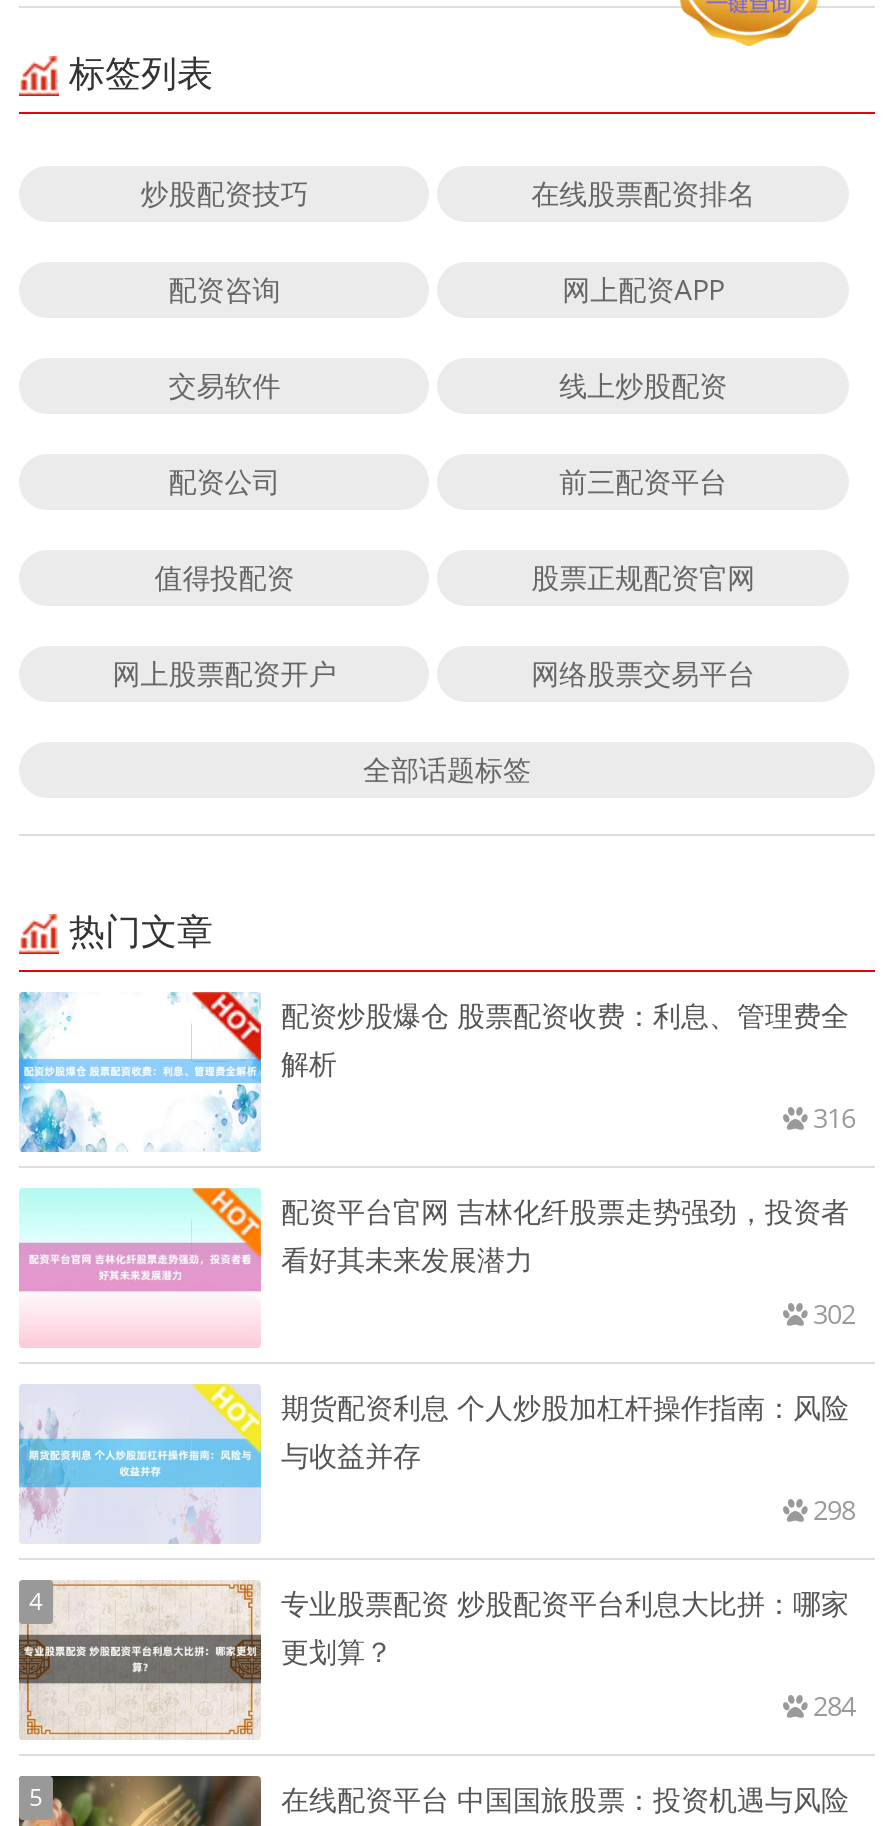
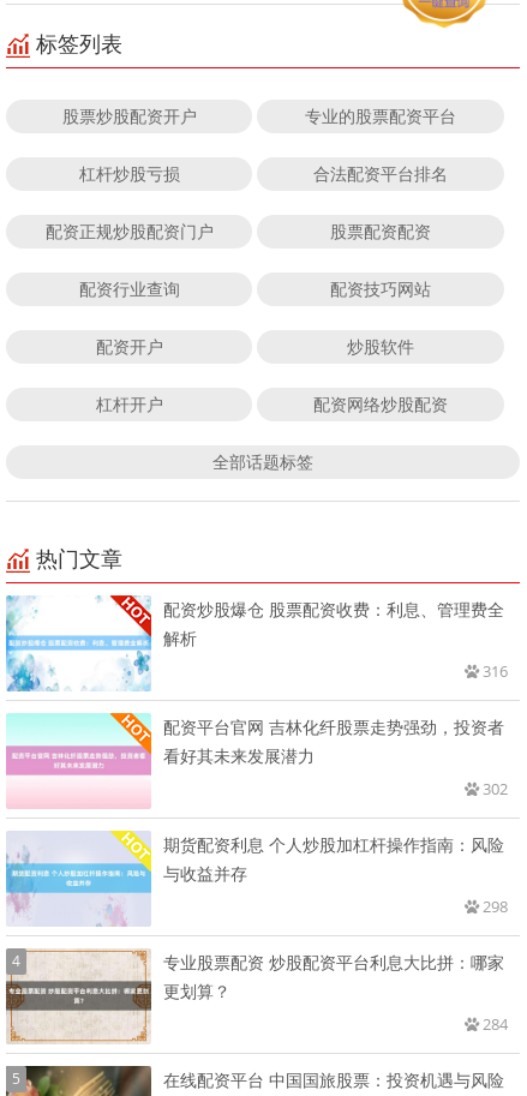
[140,173,755,211] 炒股配资技巧 | 在线股票配资排名 -> [62,104,456,127] 股票炒股配资开户 | 专业的股票配资平台
[168,269,724,307] 配资咨询 | 网上配资APP -> [79,162,448,184] 杠杆炒股亏损 | 合法配资平台排名
[168,365,727,403] 交易软件 | 线上炒股配资 -> [45,219,431,242] 配资正规炒股配资门户 | 股票配资配资
[168,461,727,499] 配资公司 | 前三配资平台 -> [79,277,431,300] 配资行业查询 | 配资技巧网站
[154,557,755,595] 值得投配资 | 股票正规配资官网 -> [96,334,414,357] 配资开户 | 炒股软件
[112,653,755,691] 网上股票配资开户 | 网络股票交易平台 -> [96,392,448,415] 杠杆开户 | 配资网络炒股配资

